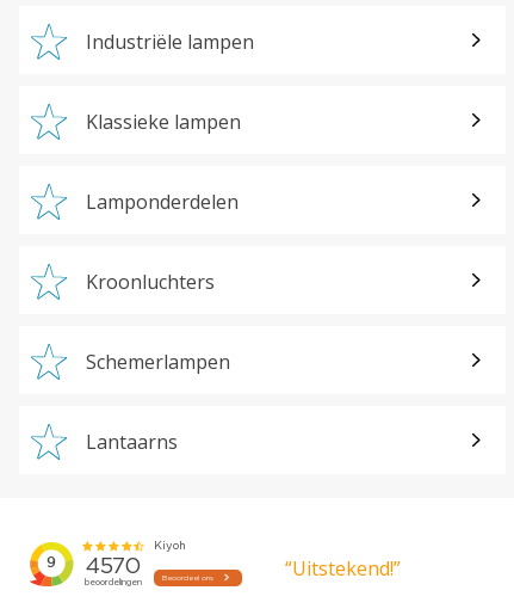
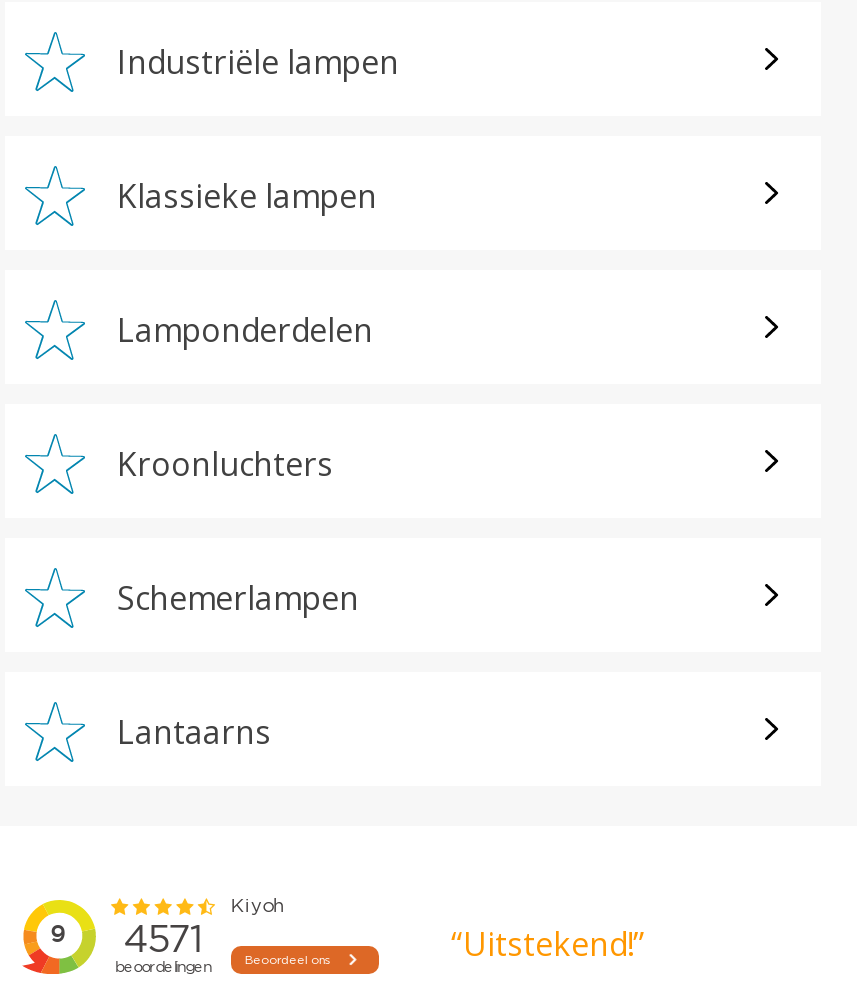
[85,542,142,583] [image] -> [119,900,215,972] [image]

